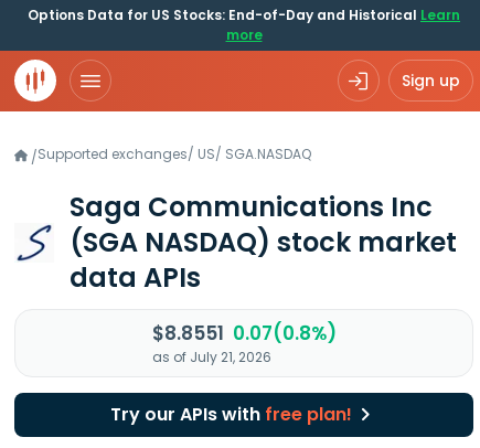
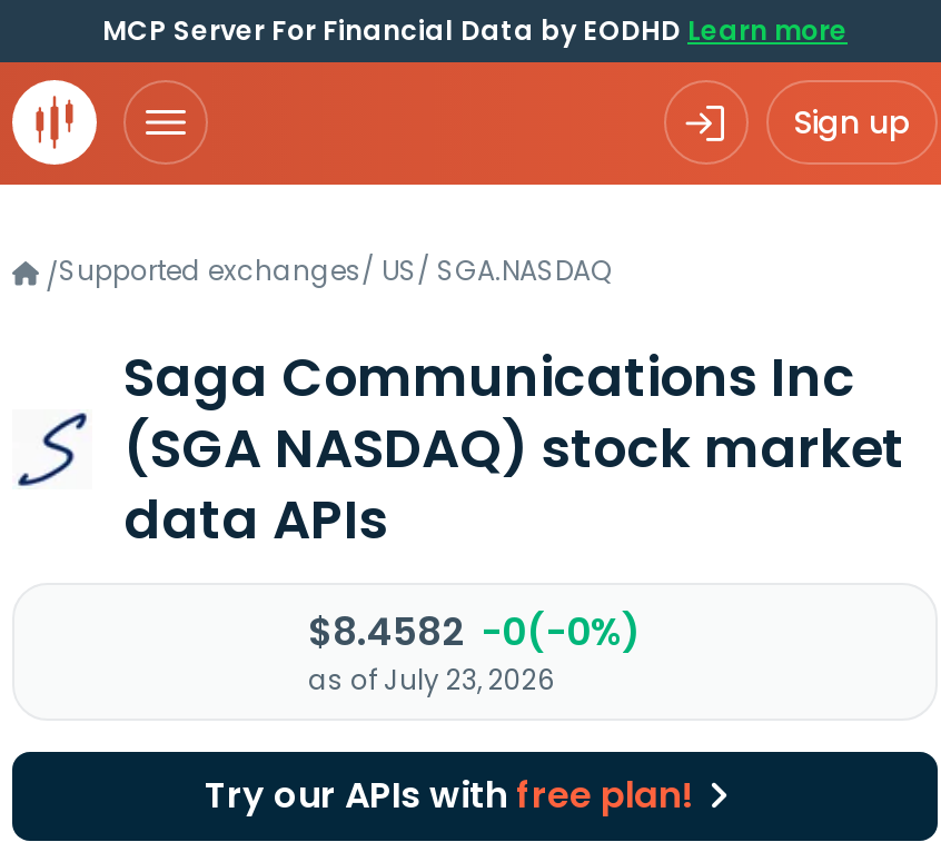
[28,6,460,44] Options Data for US Stocks: End-of-Day and Historical Learn | more -> [102,11,848,49] MCP Server For Financial Data by EODHD Learn more
[152,320,336,346] $8.8551 0.07(0.8%) -> [308,605,642,658] $8.4582 -0(-0%)
[152,348,271,366] as of July 21, 2026 -> [308,661,555,699] as of July 23, 2026

